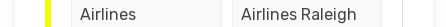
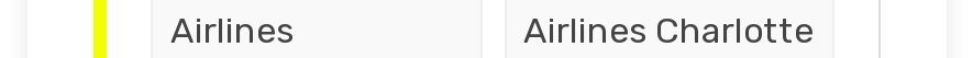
[240,5,356,24] Airlines Raleigh -> [523,9,814,51] Airlines Charlotte

